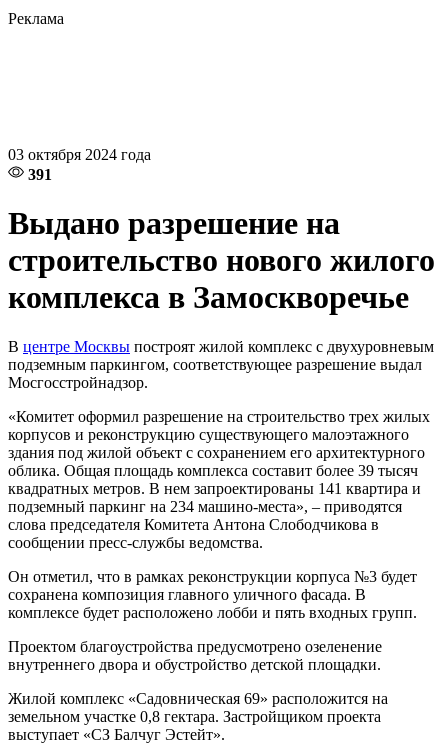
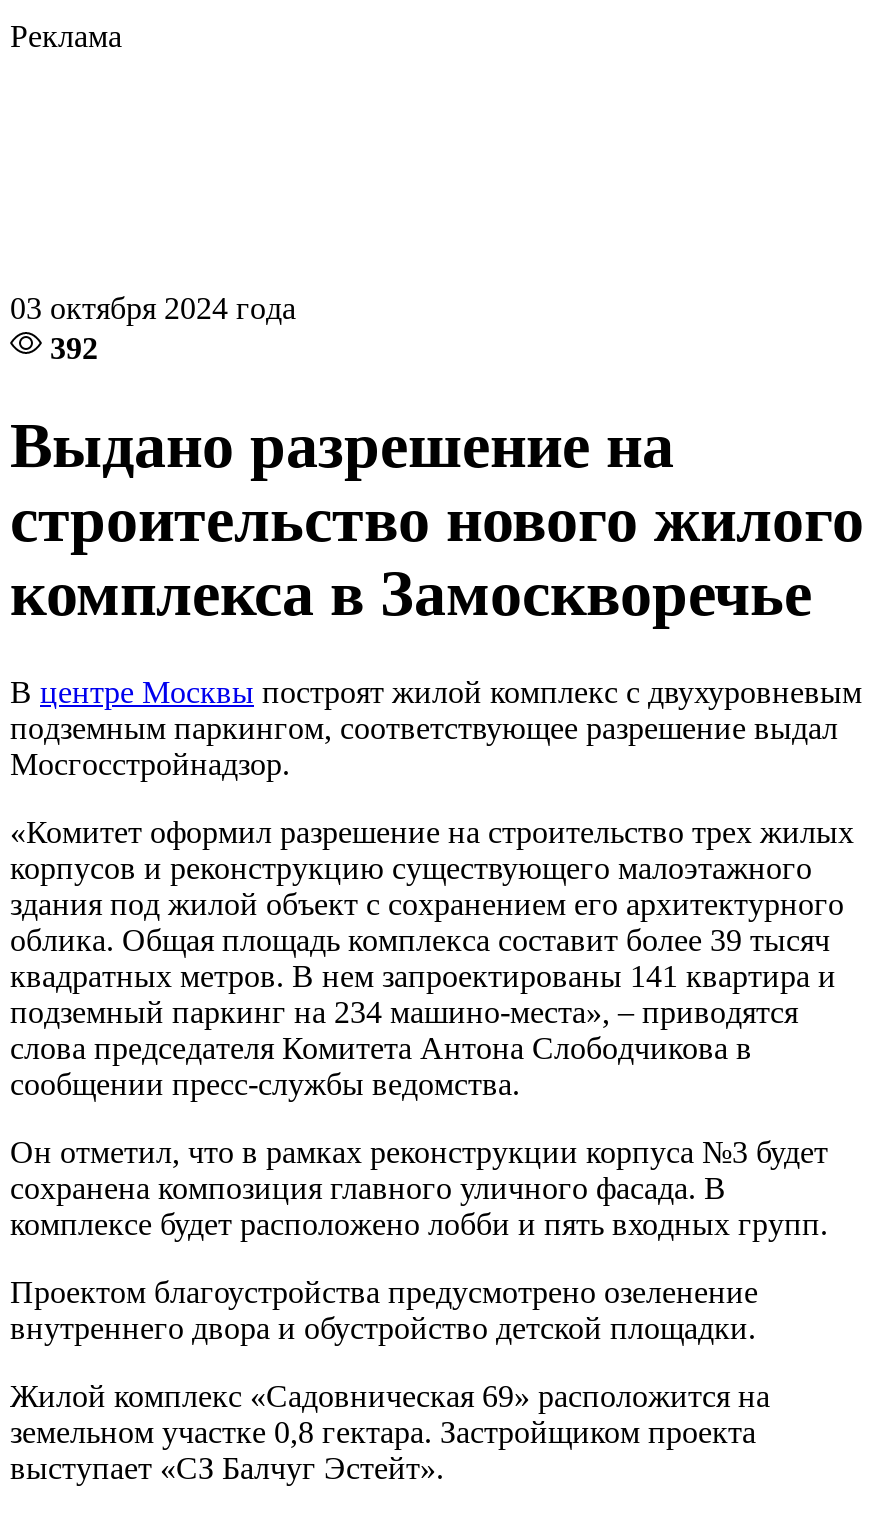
[28,166,52,183] 391 -> [50,331,98,365] 392

